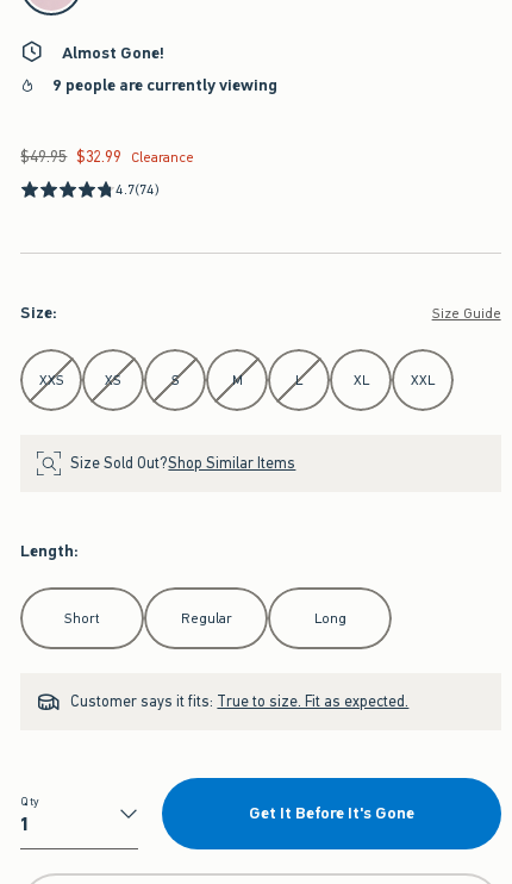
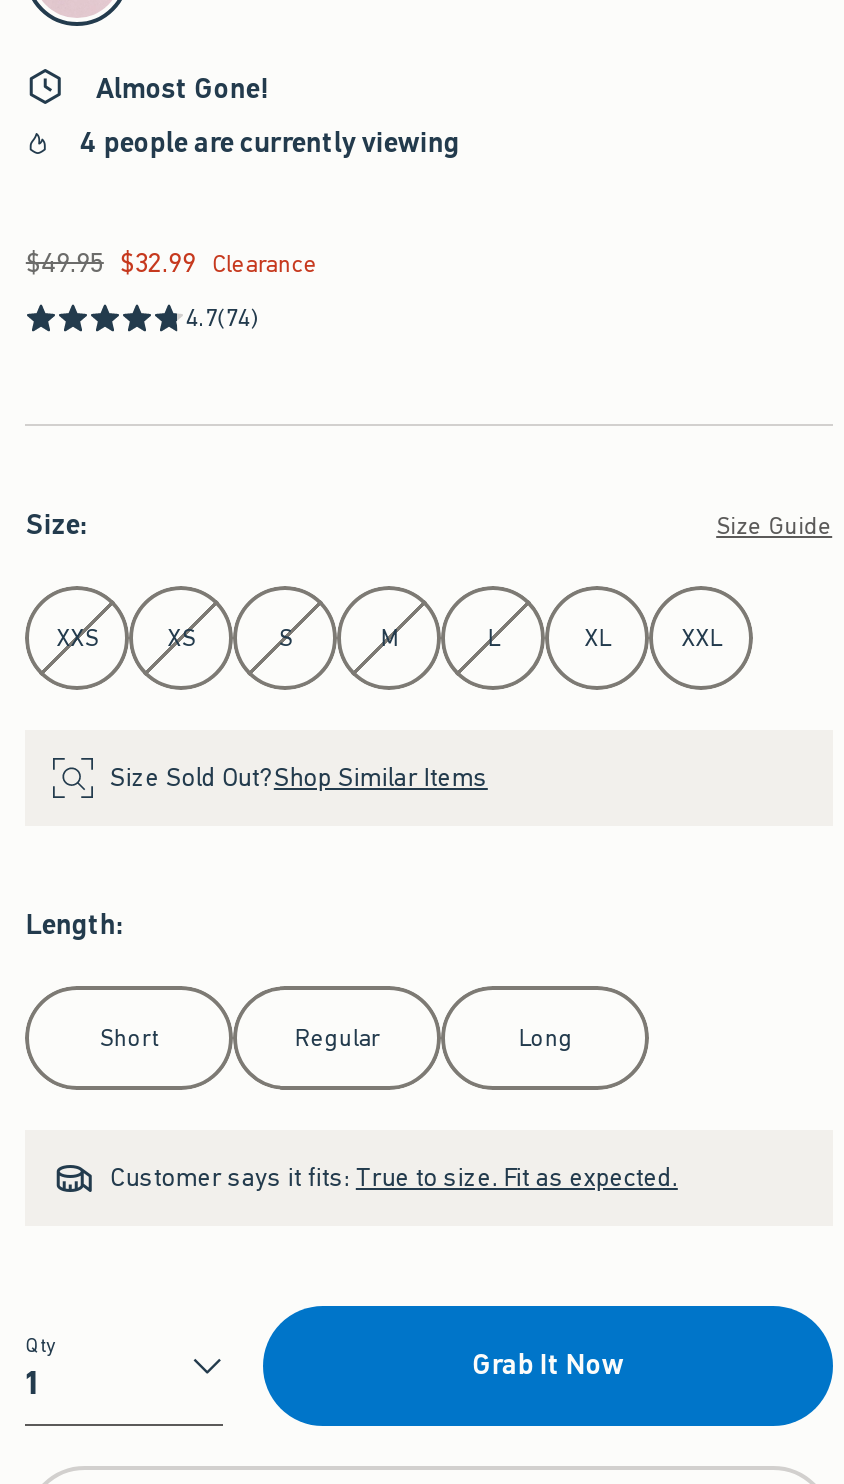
[53,74,278,97] 9 people are currently viewing -> [80,124,460,162] 4 people are currently viewing
[249,802,414,824] Get It Before It's Gone -> [472,1346,624,1384] Grab It Now

